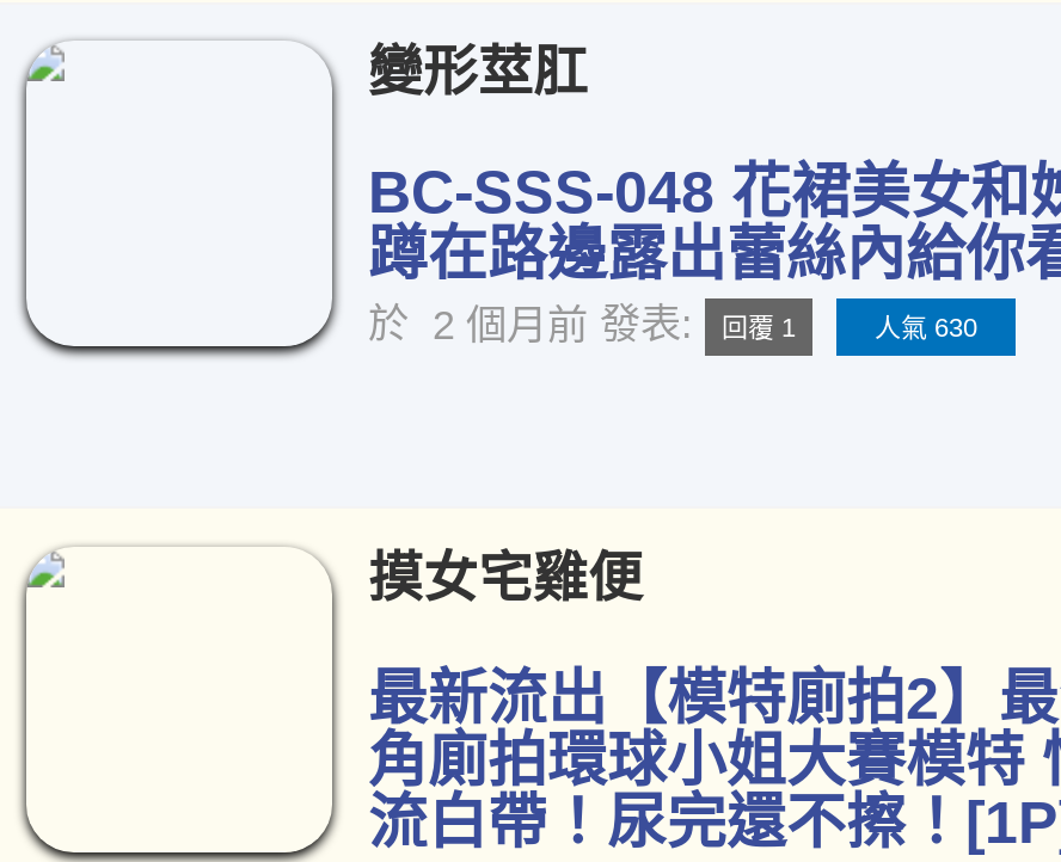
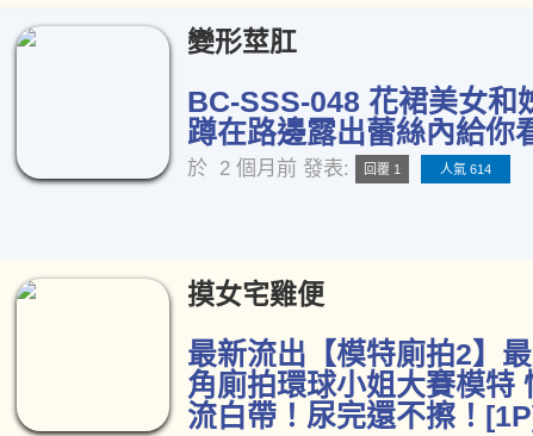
[875,313,977,341] 人氣 630 -> [440,162,491,176] 人氣 614

